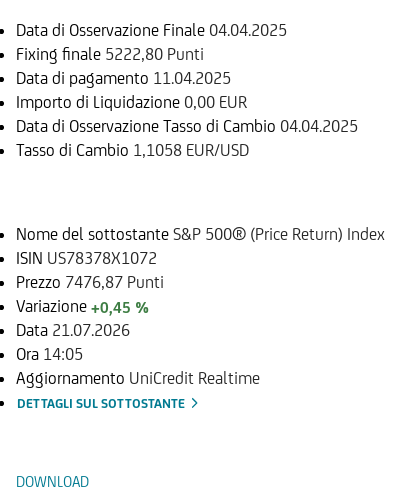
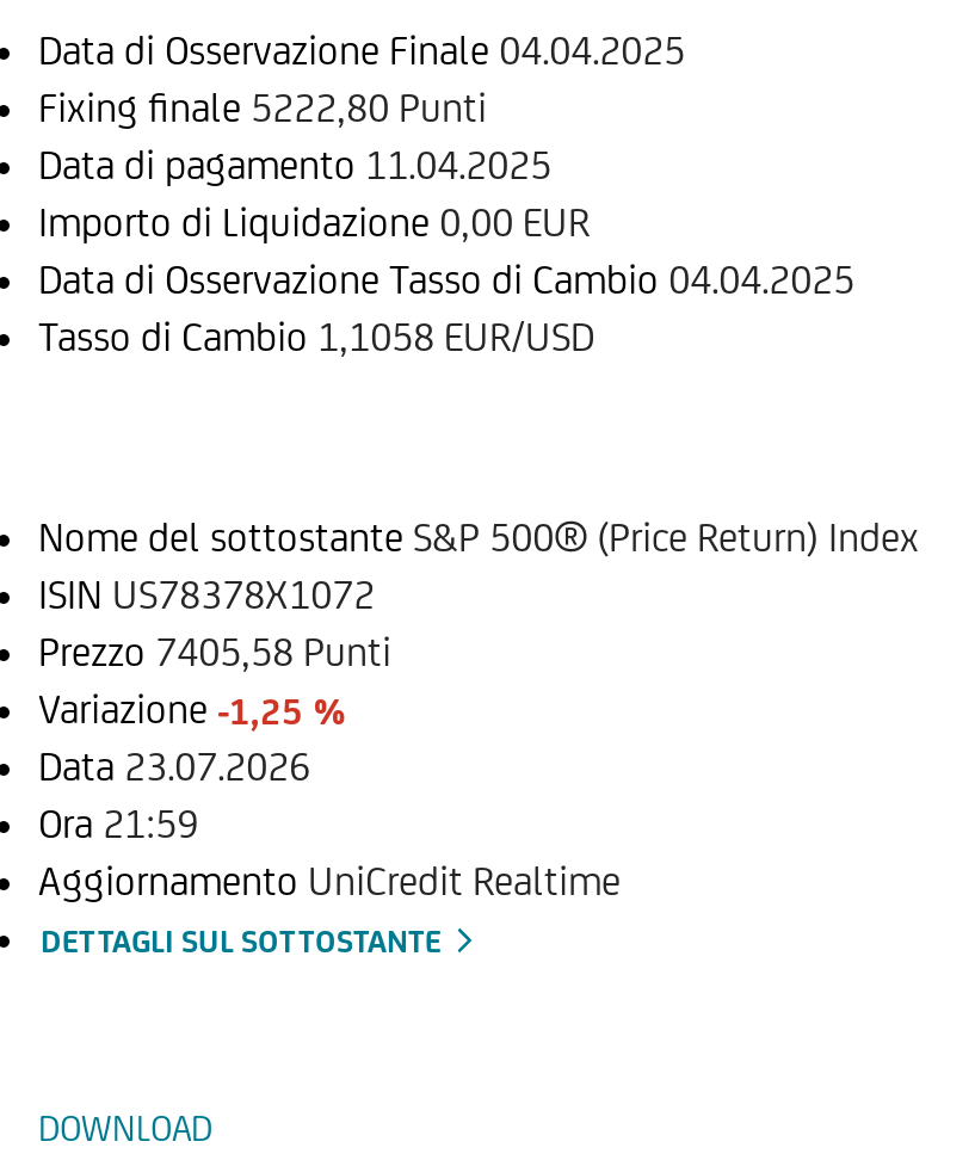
[16,272,164,292] Prezzo 7476,87 Punti -> [38,627,391,675] Prezzo 7405,58 Punti
[16,296,149,316] Variazione +0,45 % -> [38,684,346,732] Variazione -1,25 %
[16,320,130,340] Data 21.07.2026 -> [38,741,310,789] Data 23.07.2026
[16,344,87,364] Ora 14:05 -> [38,799,208,846] Ora 21:59

